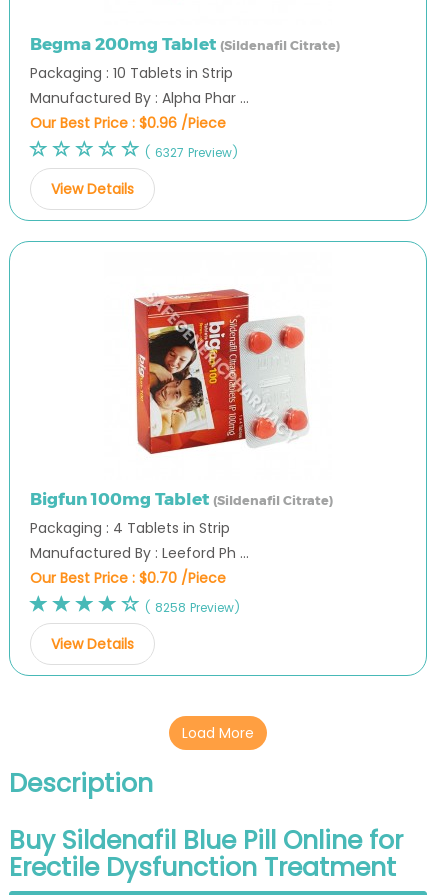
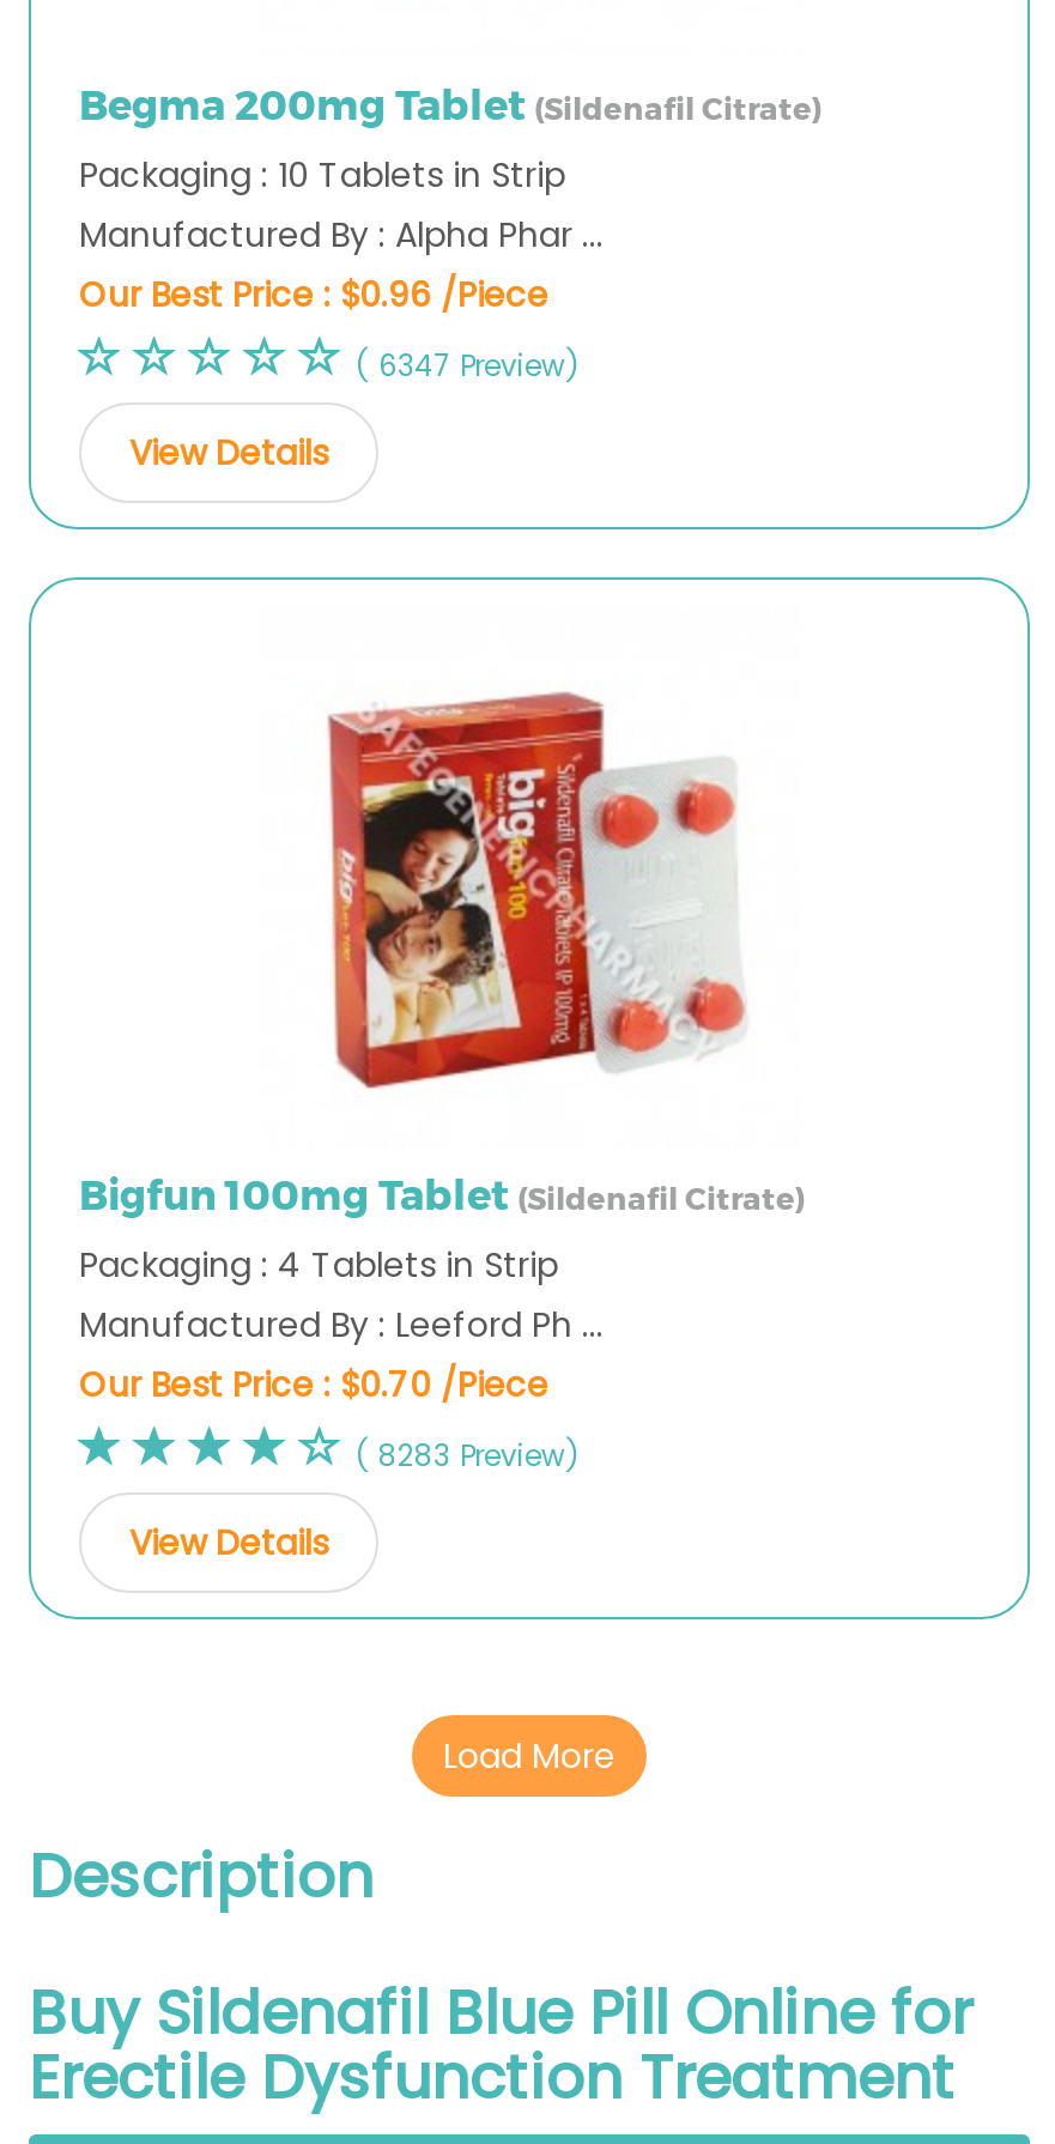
[145,143,238,160] ( 6327 Preview) -> [354,344,580,384] ( 6347 Preview)
[145,598,240,615] ( 8258 Preview) -> [354,1434,580,1474] ( 8283 Preview)

